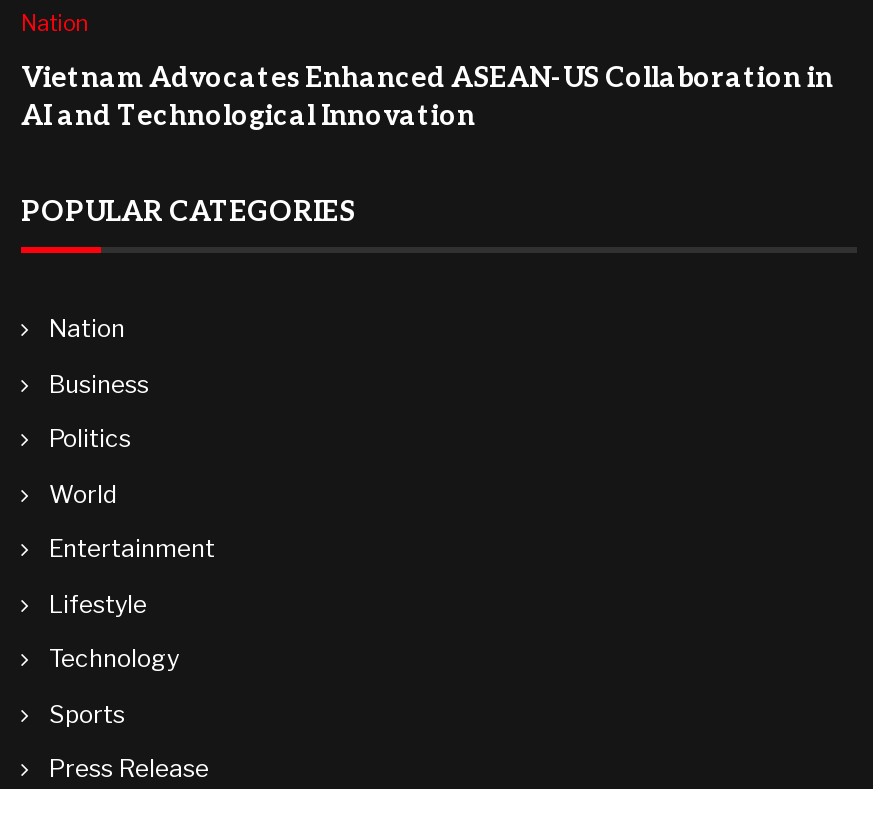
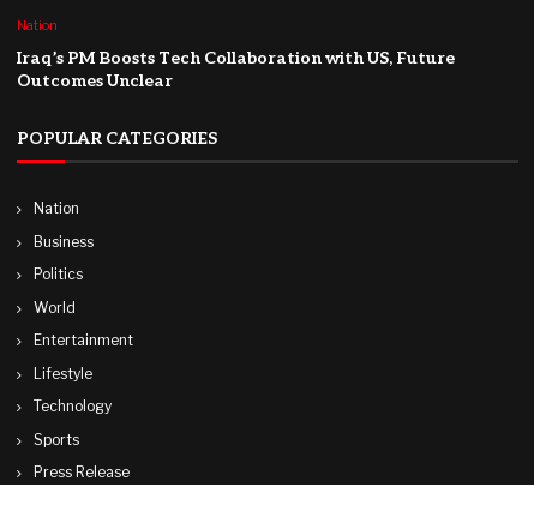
[21,62,833,134] Vietnam Advocates Enhanced ASEAN-US Collaboration in | AI and Technological Innovation -> [17,48,455,92] Iraq’s PM Boosts Tech Collaboration with US, Future | Outcomes Unclear

